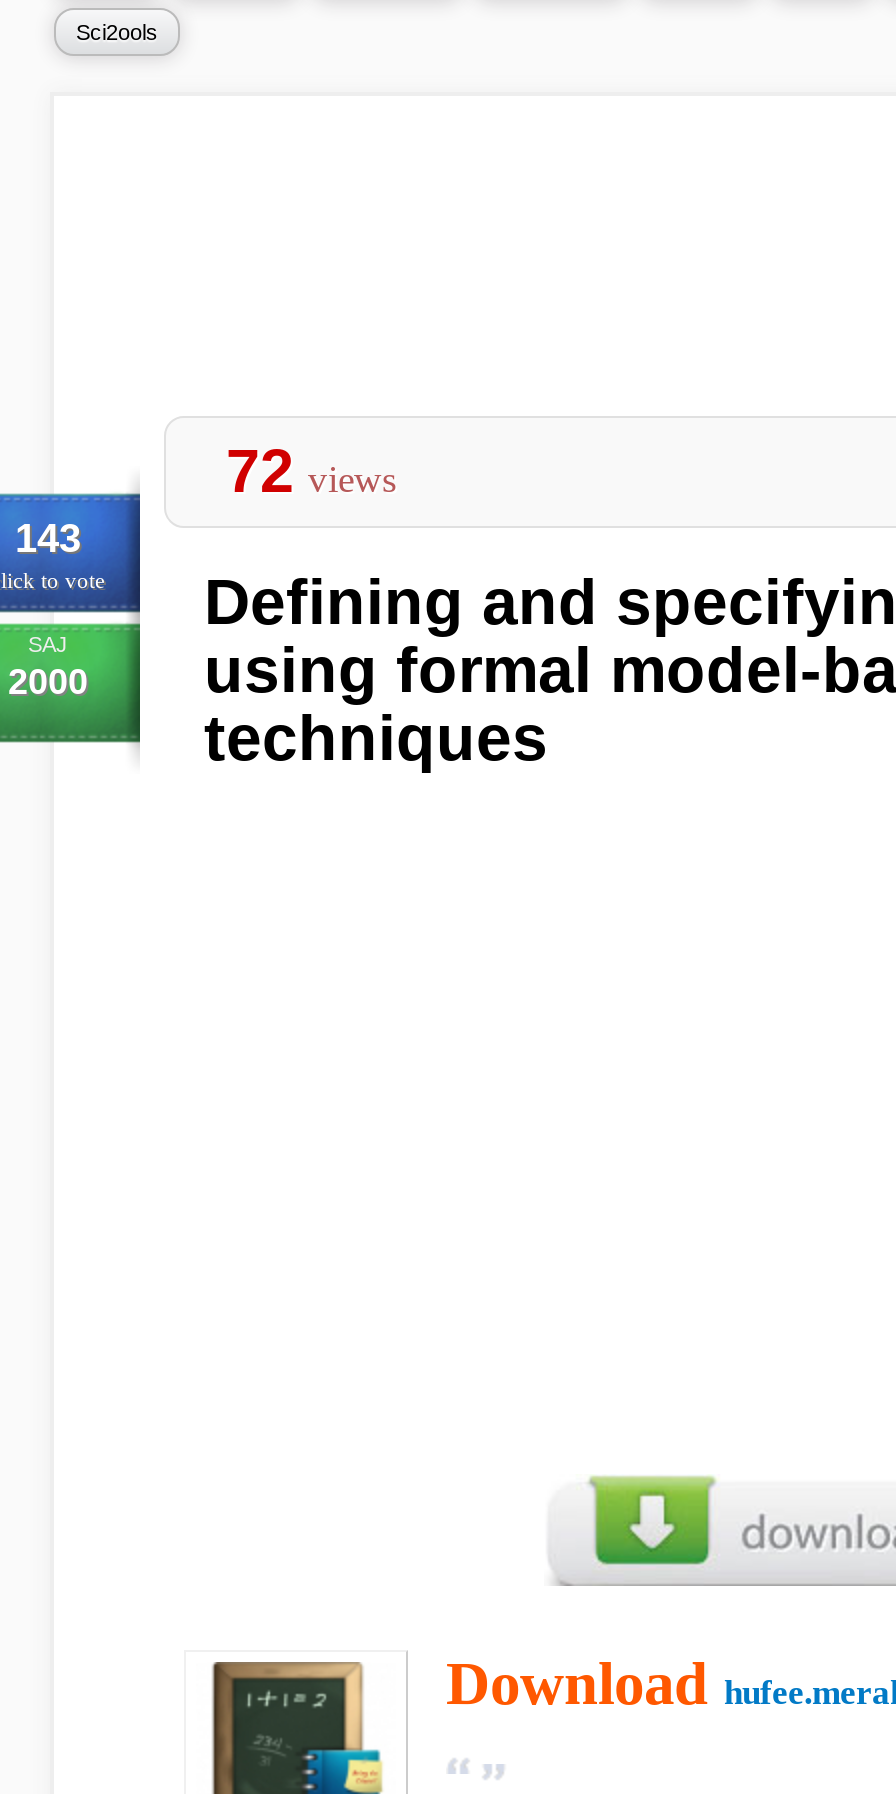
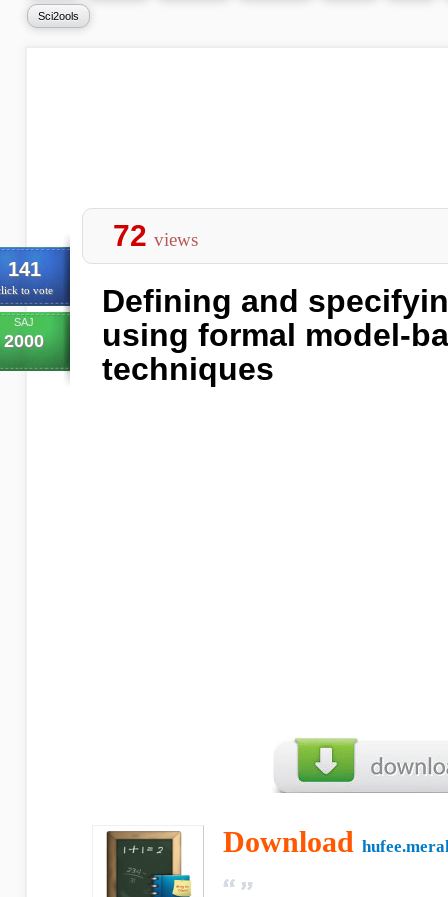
[15,516,81,560] 143 -> [7,258,40,280] 141

